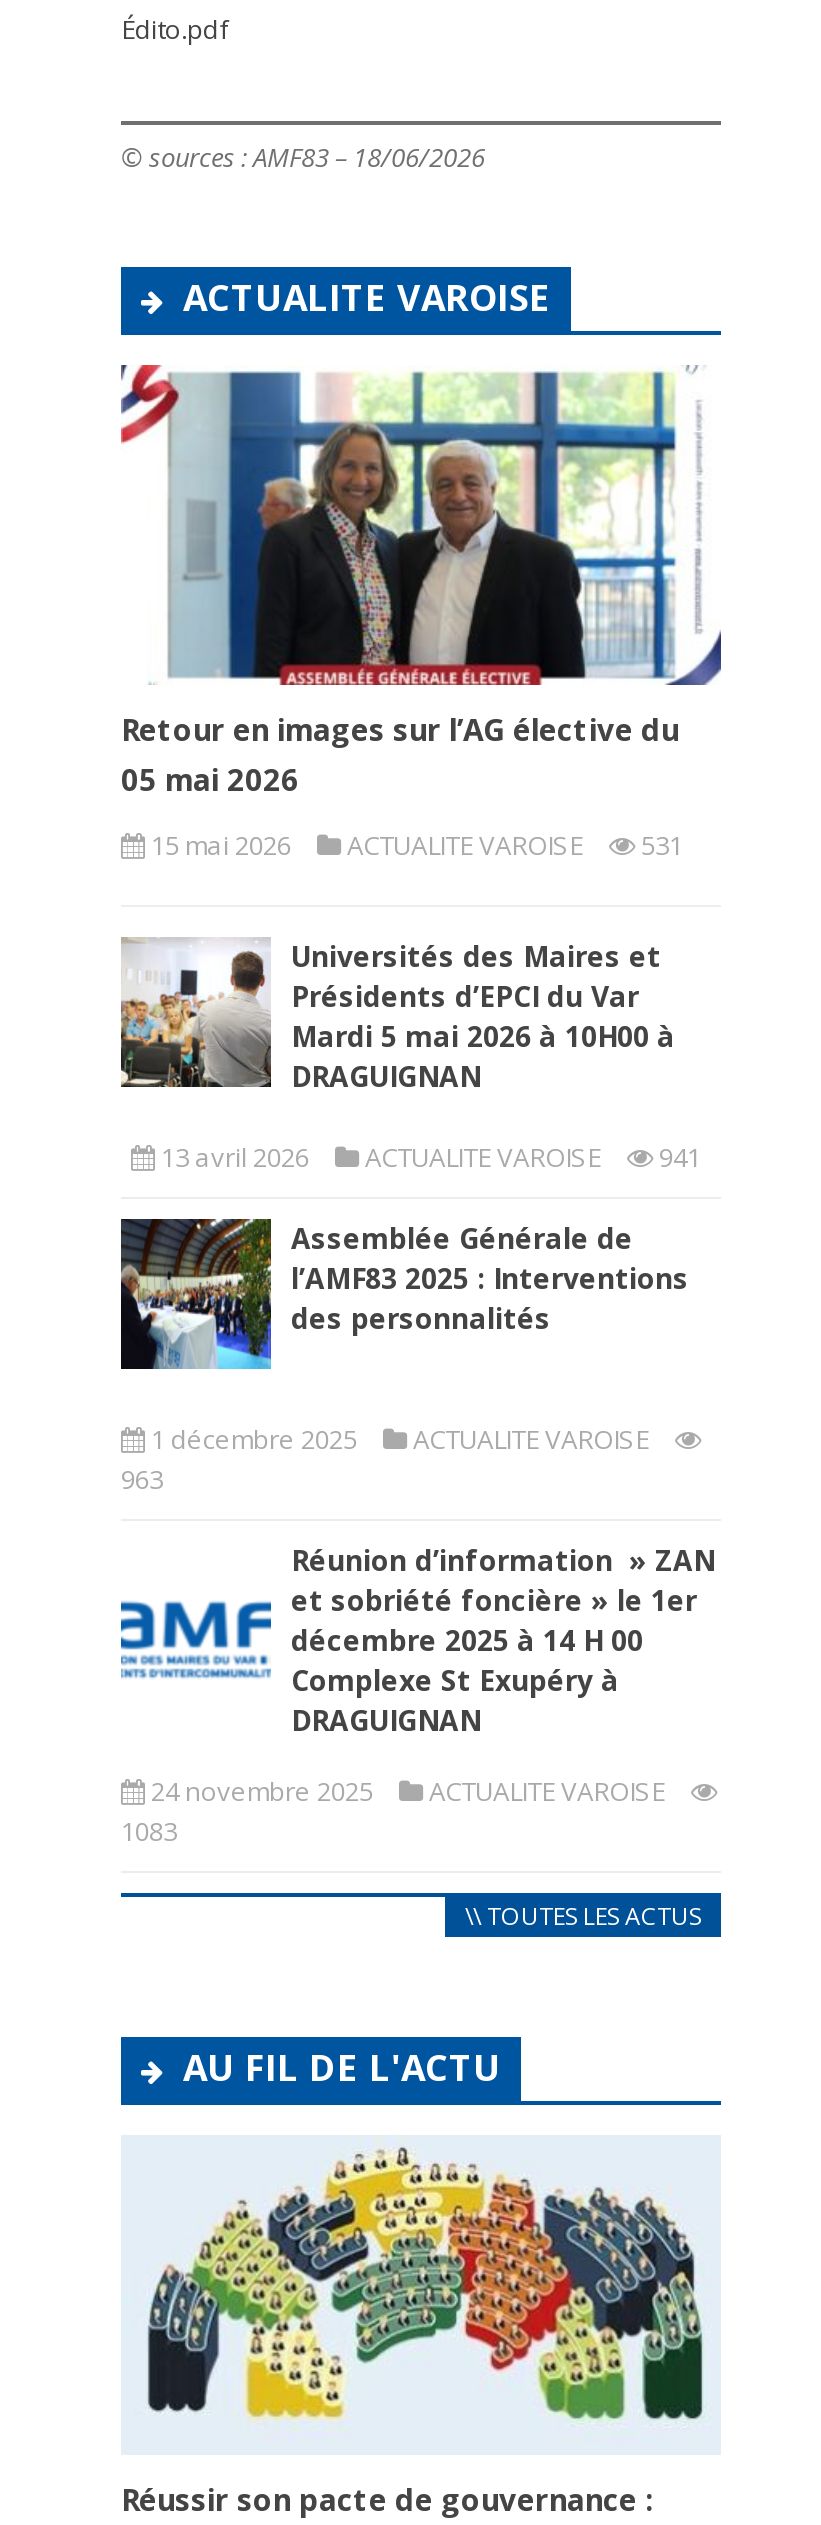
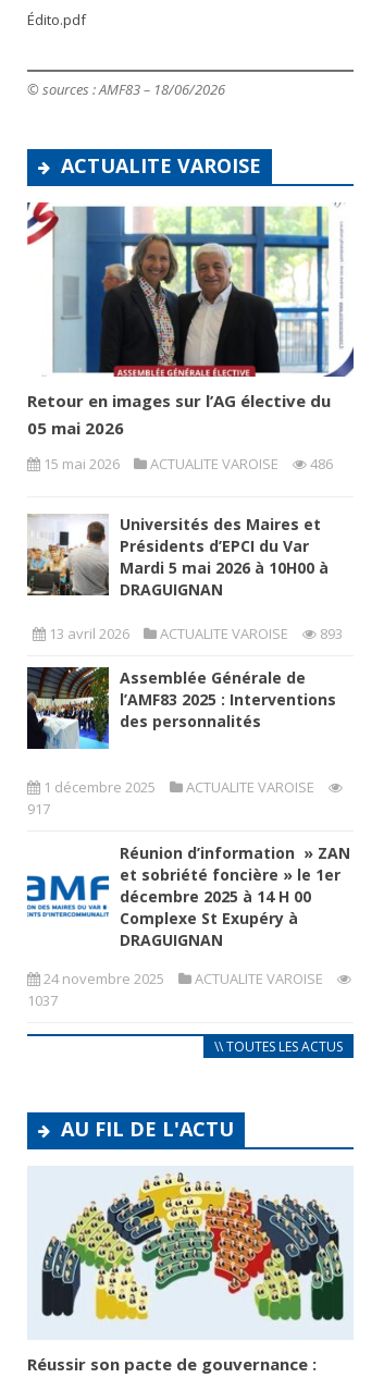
[145,827,683,863] 15 mai 2026 ACTUALITE VAROISE 531 -> [40,454,333,473] 15 mai 2026 ACTUALITE VAROISE 486
[155,1139,701,1175] 13 avril 2026 ACTUALITE VAROISE 941 -> [46,624,343,643] 13 avril 2026 ACTUALITE VAROISE 893
[121,1461,163,1497] 963 -> [27,799,50,819] 917
[121,1813,177,1849] 1083 -> [27,991,58,1010] 1037

